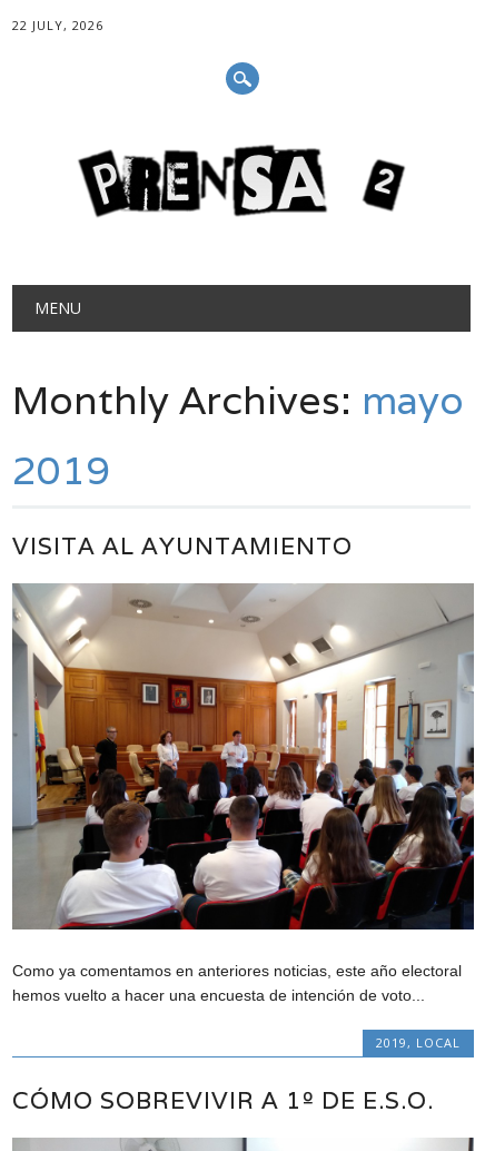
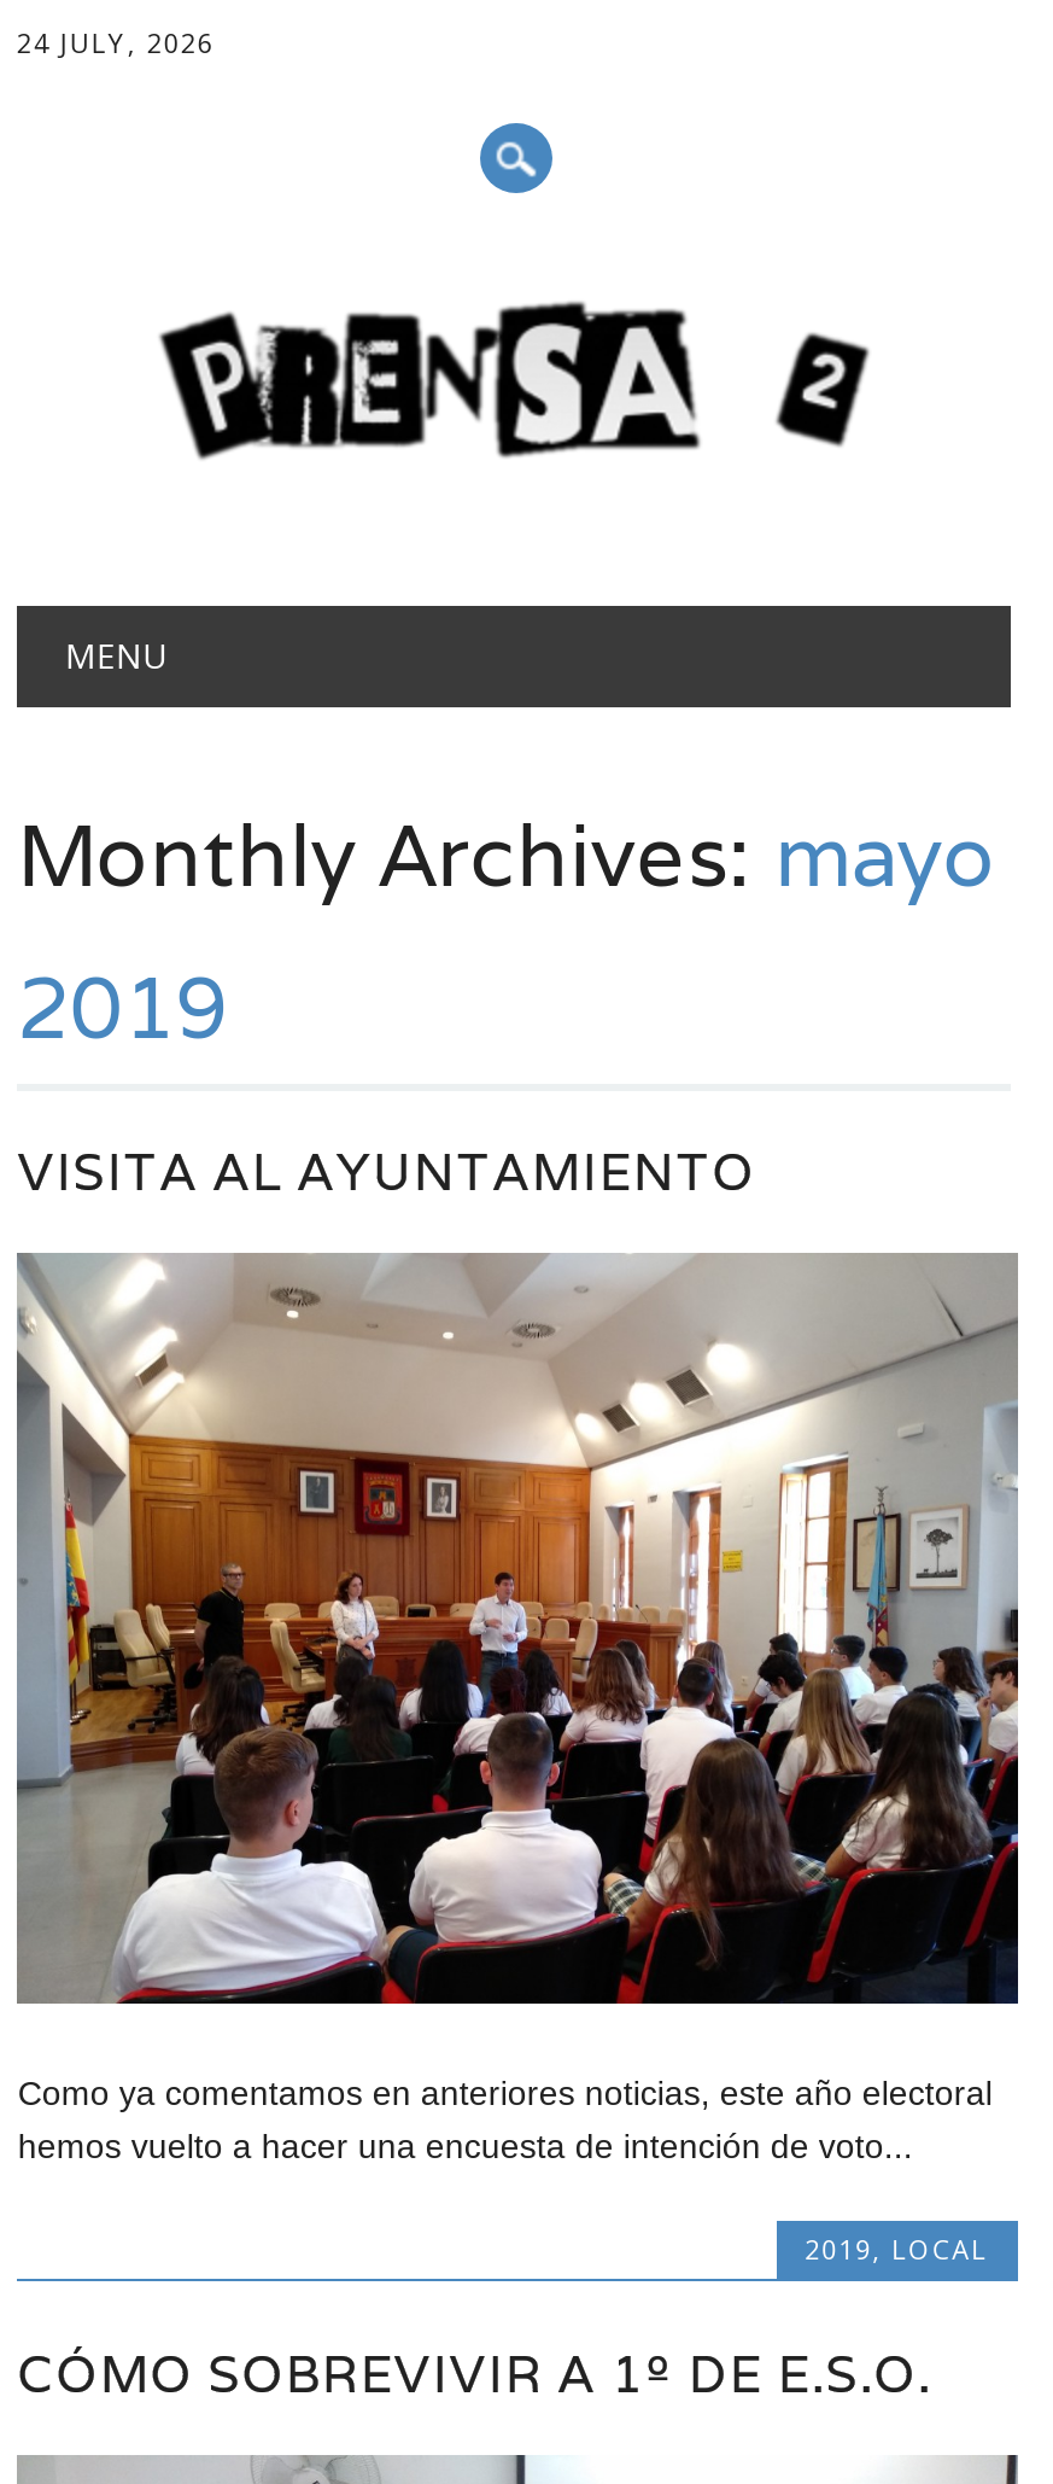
[12,17,103,33] 22 JULY, 2026 -> [17,24,214,60] 24 JULY, 2026

